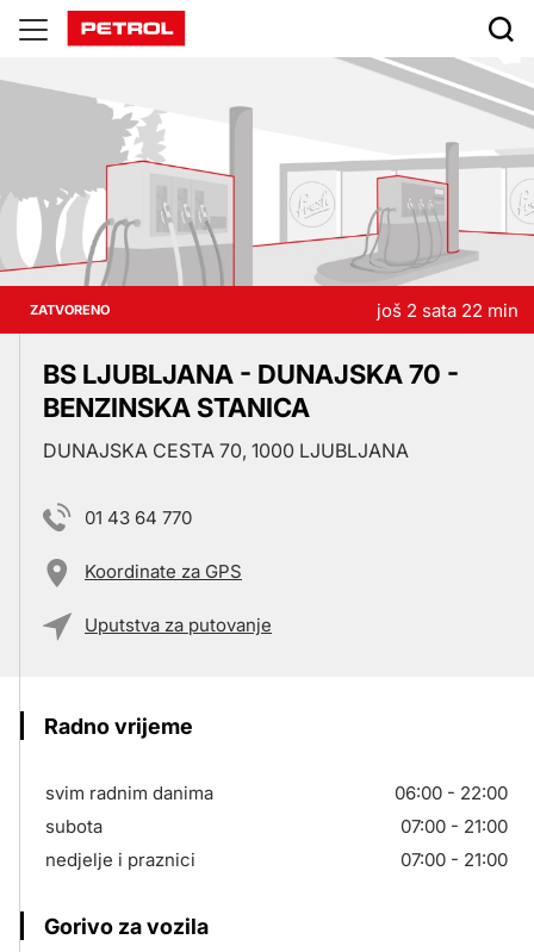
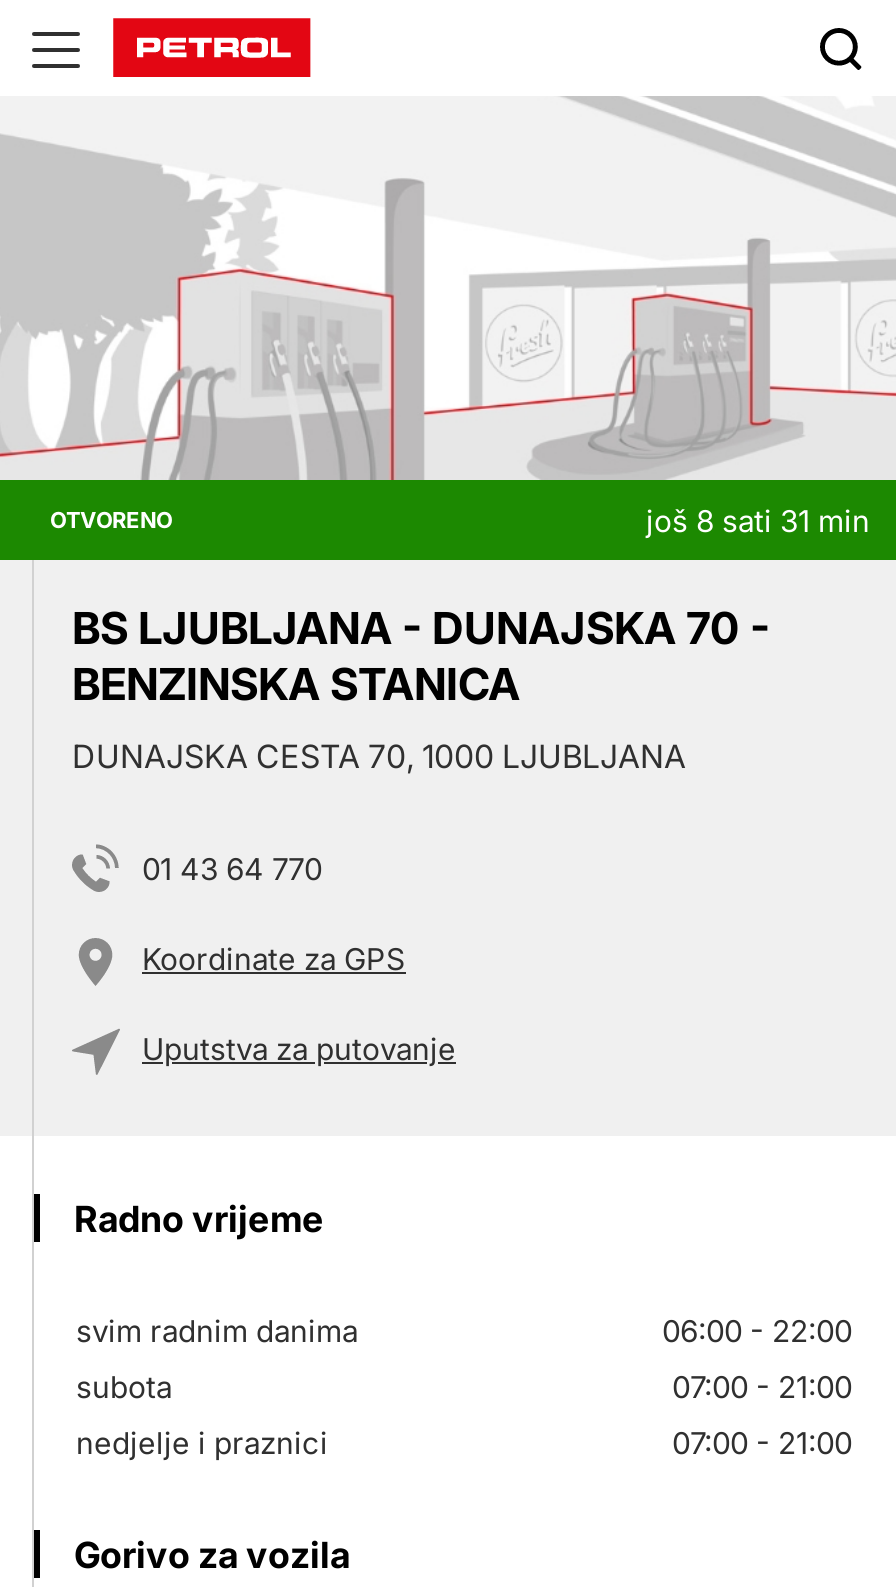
[30,298,519,321] ZATVORENO | još 2 sata 22 min -> [50,501,870,539] OTVORENO | još 8 sati 31 min

